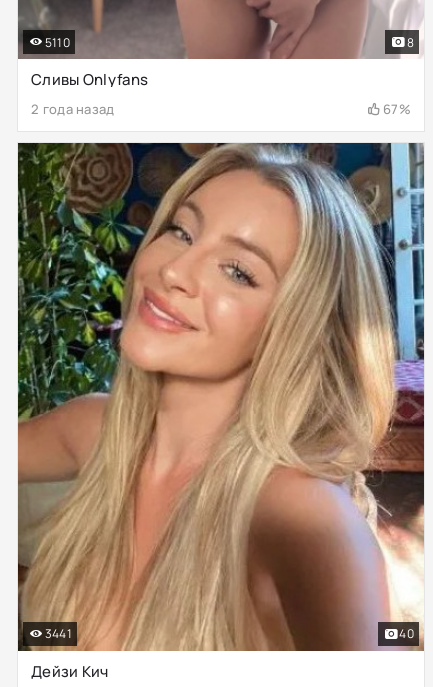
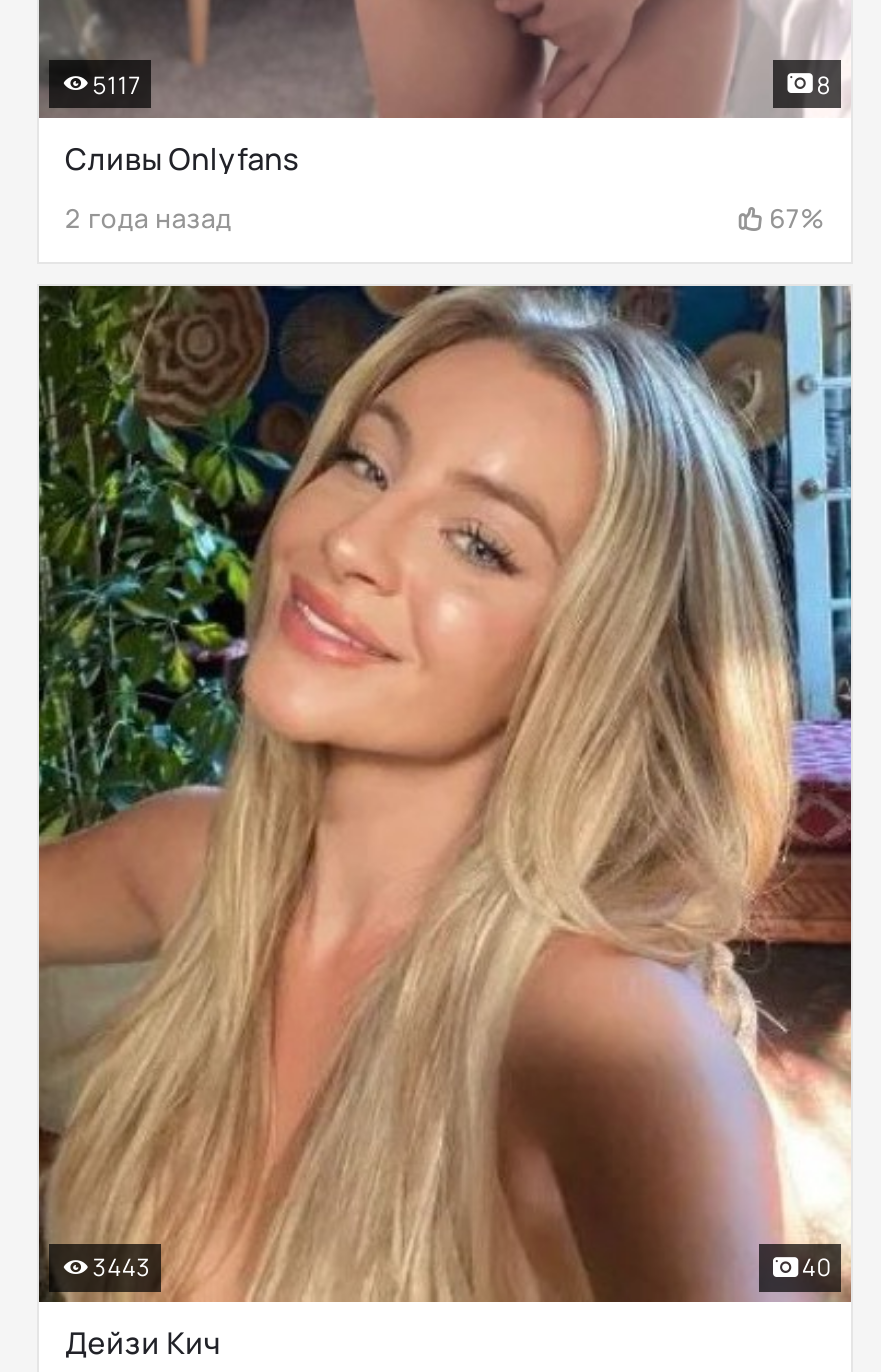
[45,33,70,50] 5110 -> [93,67,141,101] 5117
[45,625,72,642] 3441 -> [93,1250,151,1284] 3443

